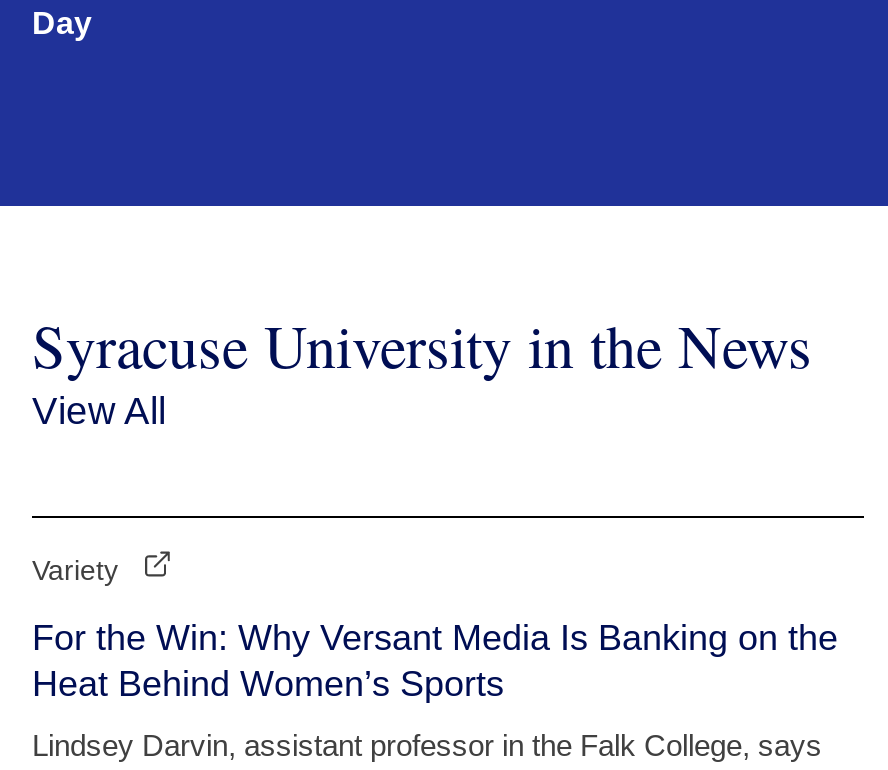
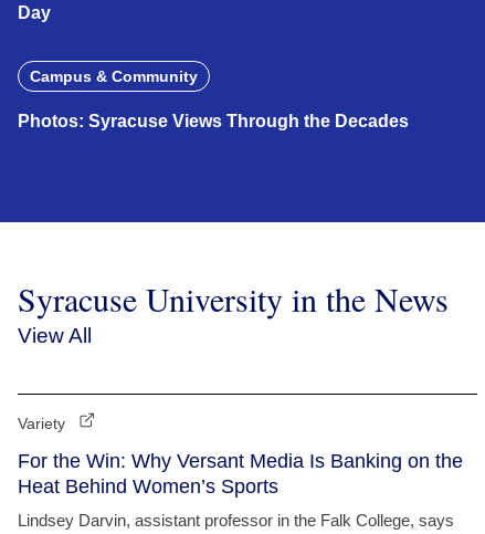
none -> [18,68,409,131] Campus & Community | Photos: Syracuse Views Through the Decades

